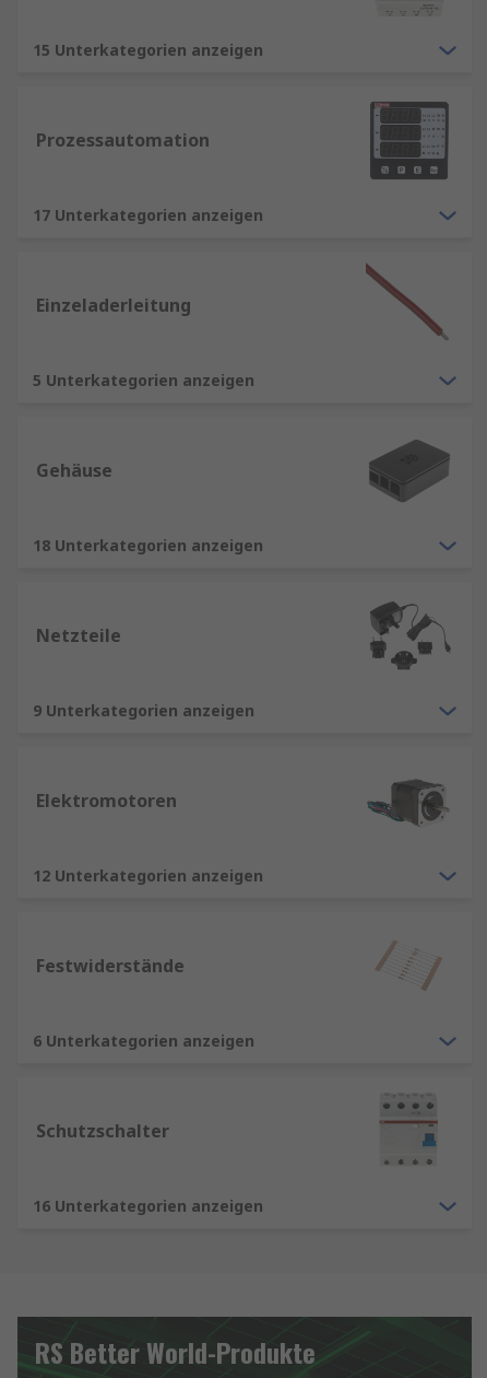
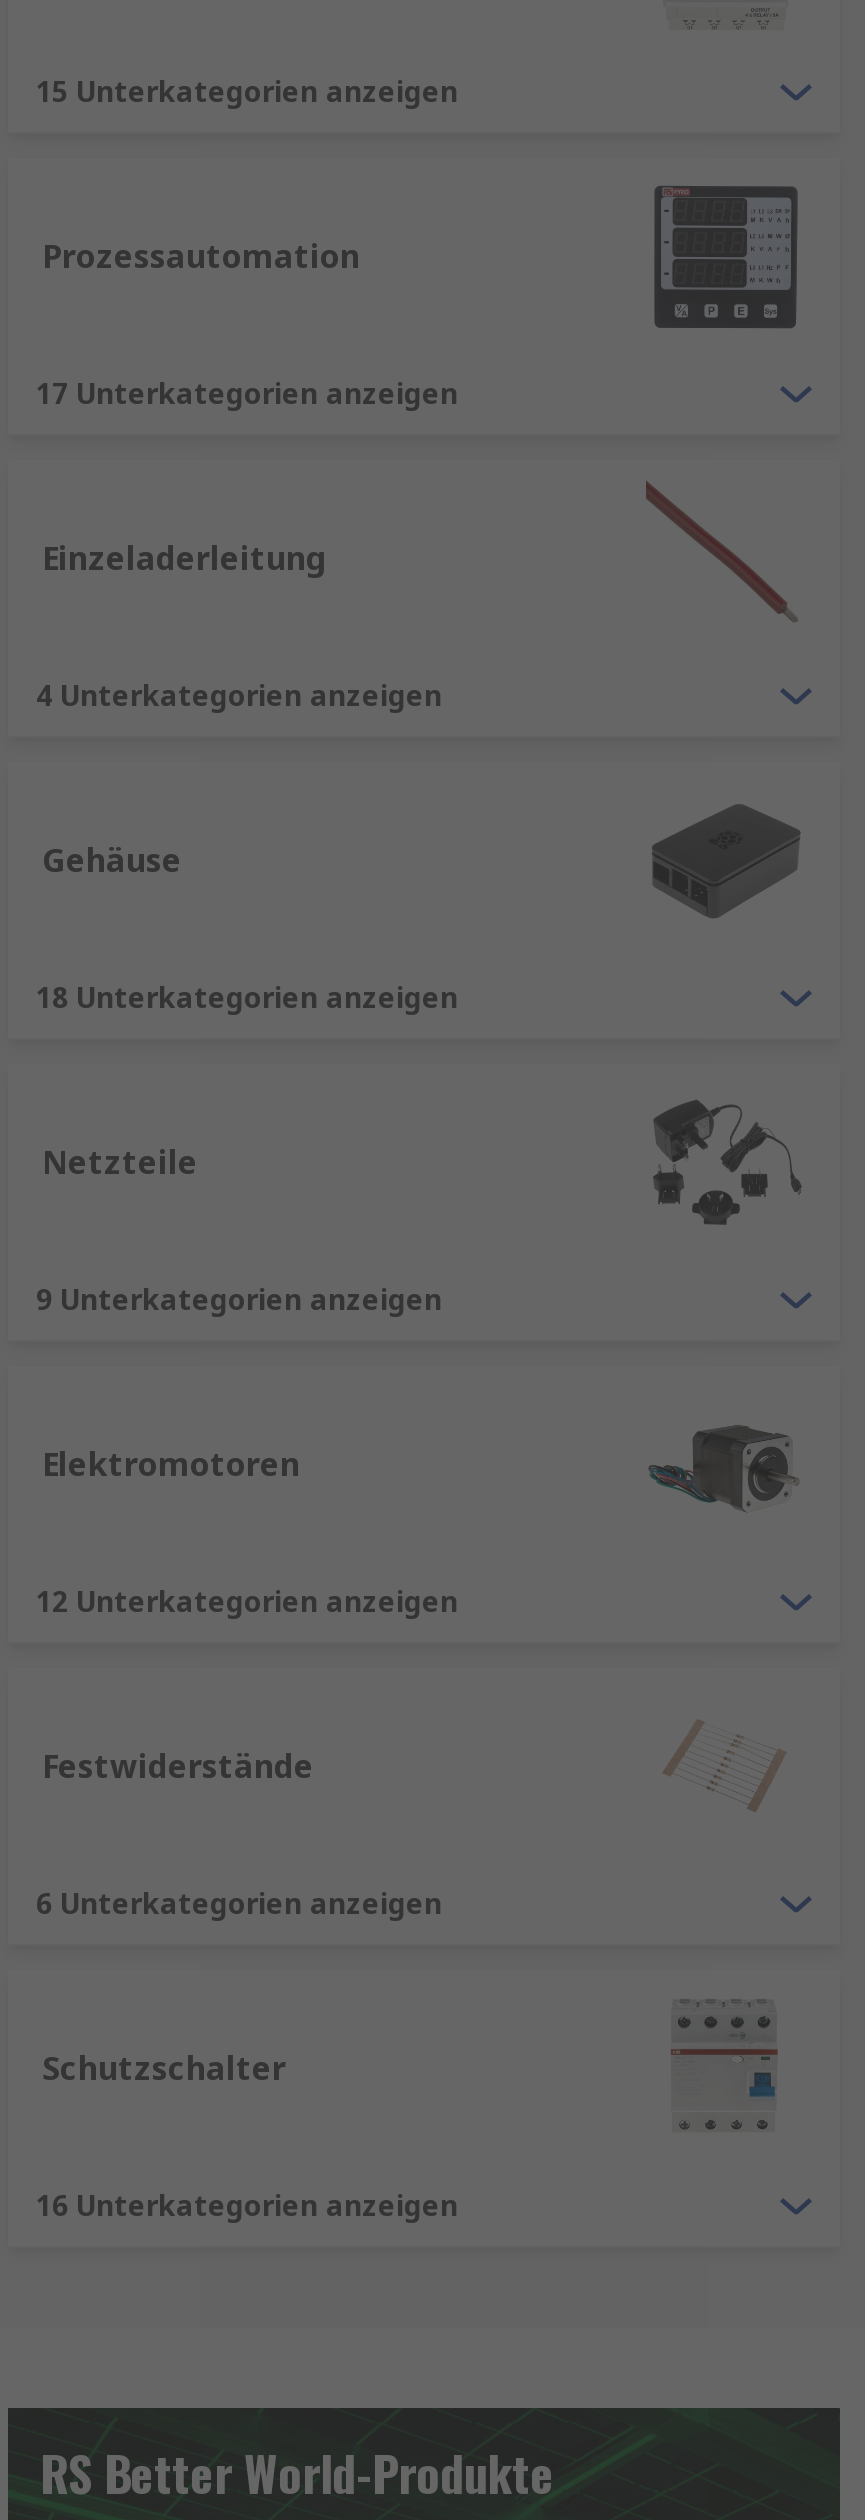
[33,370,254,391] 5 Unterkategorien anzeigen -> [36,677,442,715] 4 Unterkategorien anzeigen

